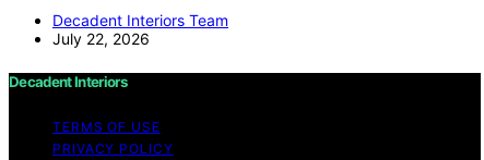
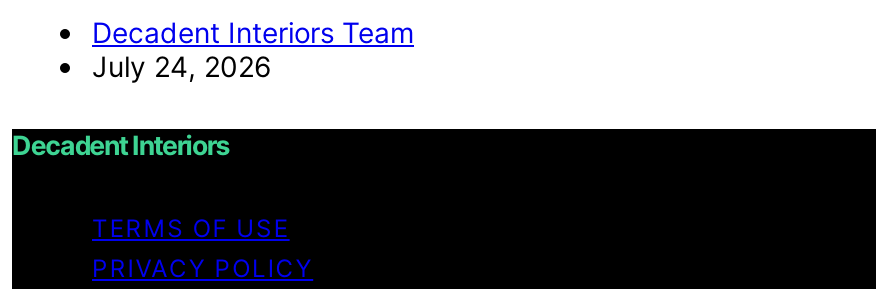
[52,30,150,48] July 22, 2026 -> [92,50,272,84] July 24, 2026

